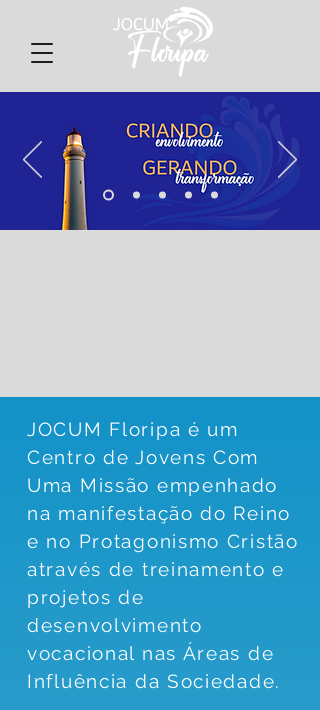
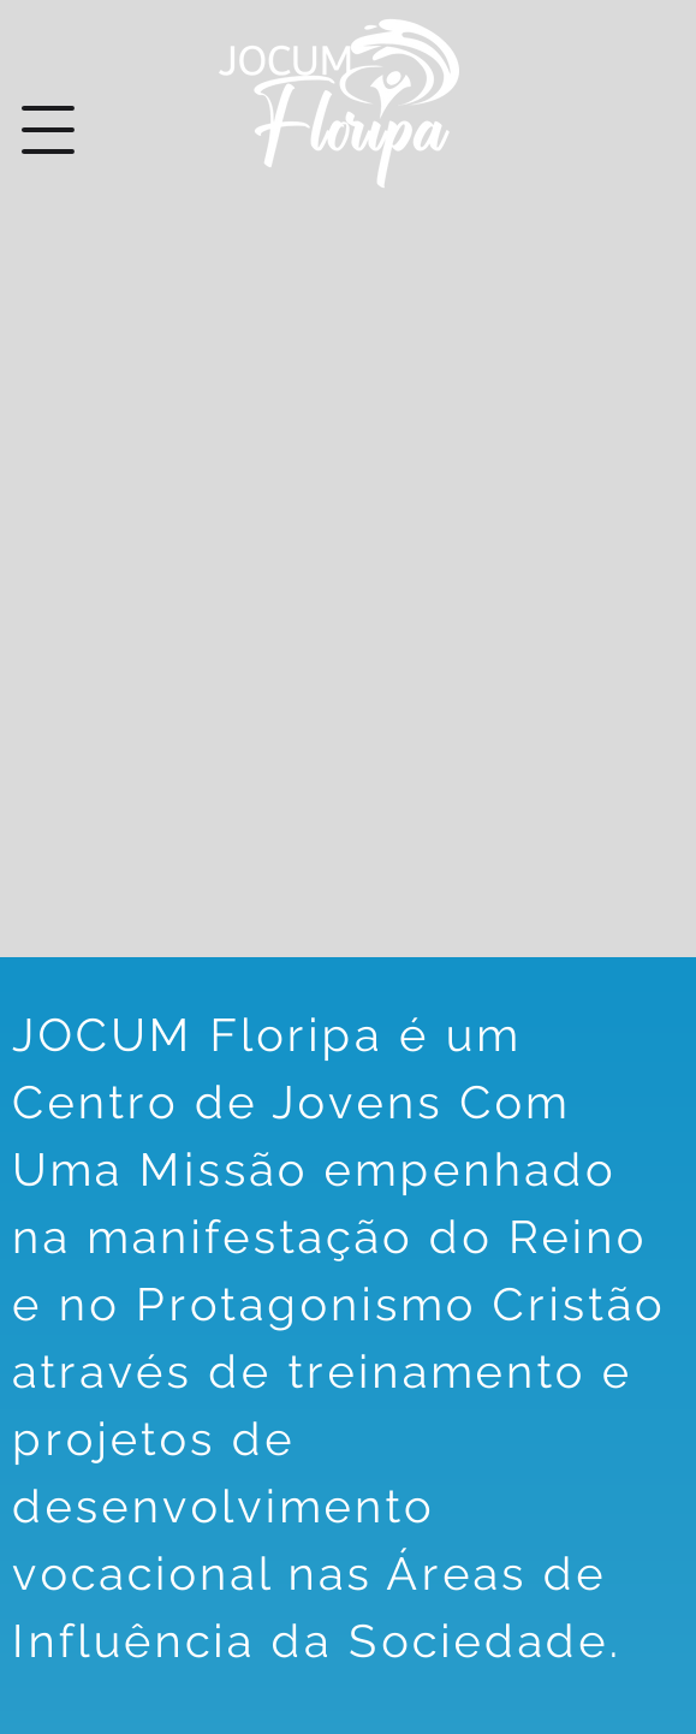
[3,91,317,231] [image] -> none

